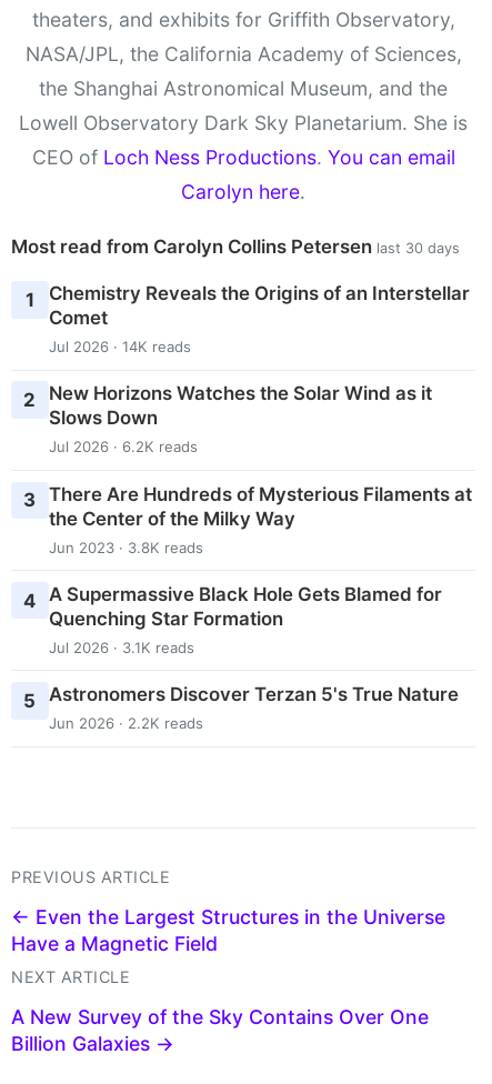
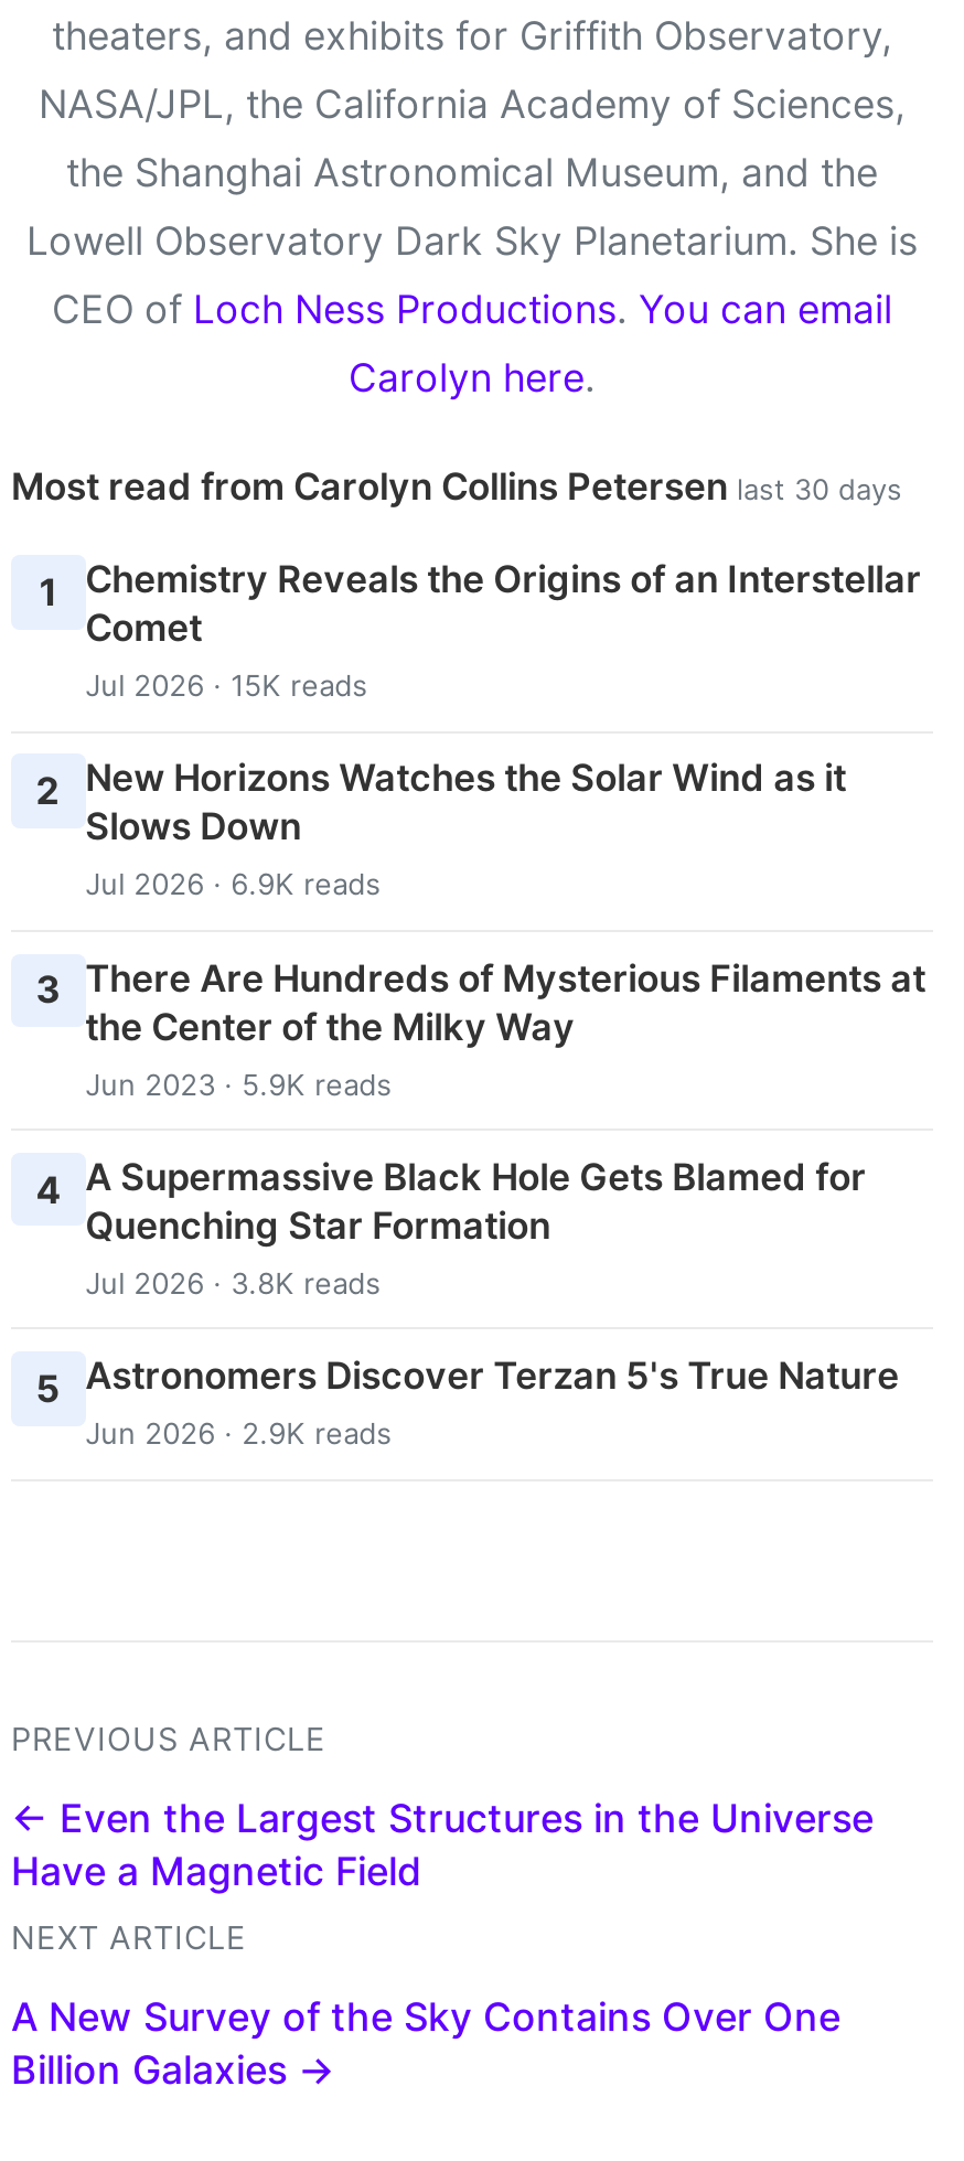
[48,338,191,356] Jul 2026 · 14K reads -> [85,668,368,703] Jul 2026 · 15K reads
[48,438,197,456] Jul 2026 · 6.2K reads -> [85,867,381,902] Jul 2026 · 6.9K reads
[48,538,203,556] Jun 2023 · 3.8K reads -> [85,1066,392,1101] Jun 2023 · 5.9K reads
[48,638,194,656] Jul 2026 · 3.1K reads -> [85,1265,381,1300] Jul 2026 · 3.8K reads
[48,714,203,732] Jun 2026 · 2.2K reads -> [85,1415,392,1451] Jun 2026 · 2.9K reads

